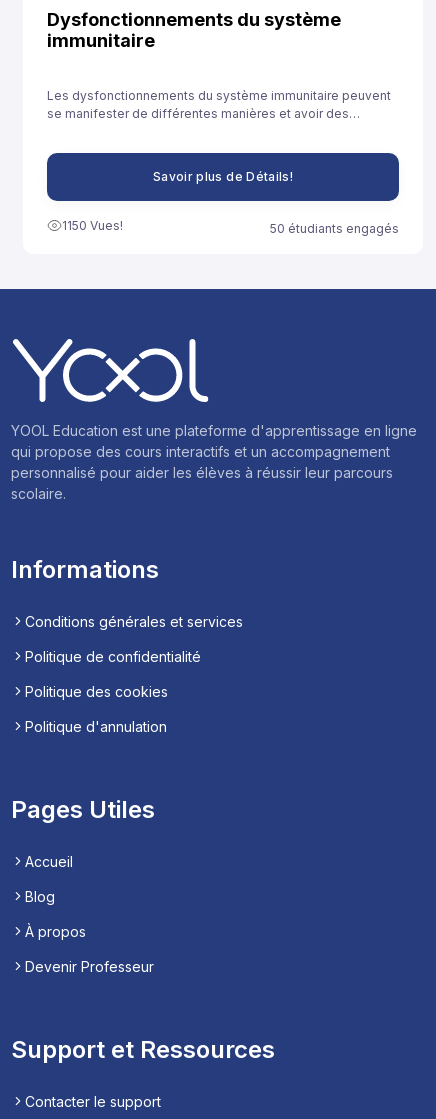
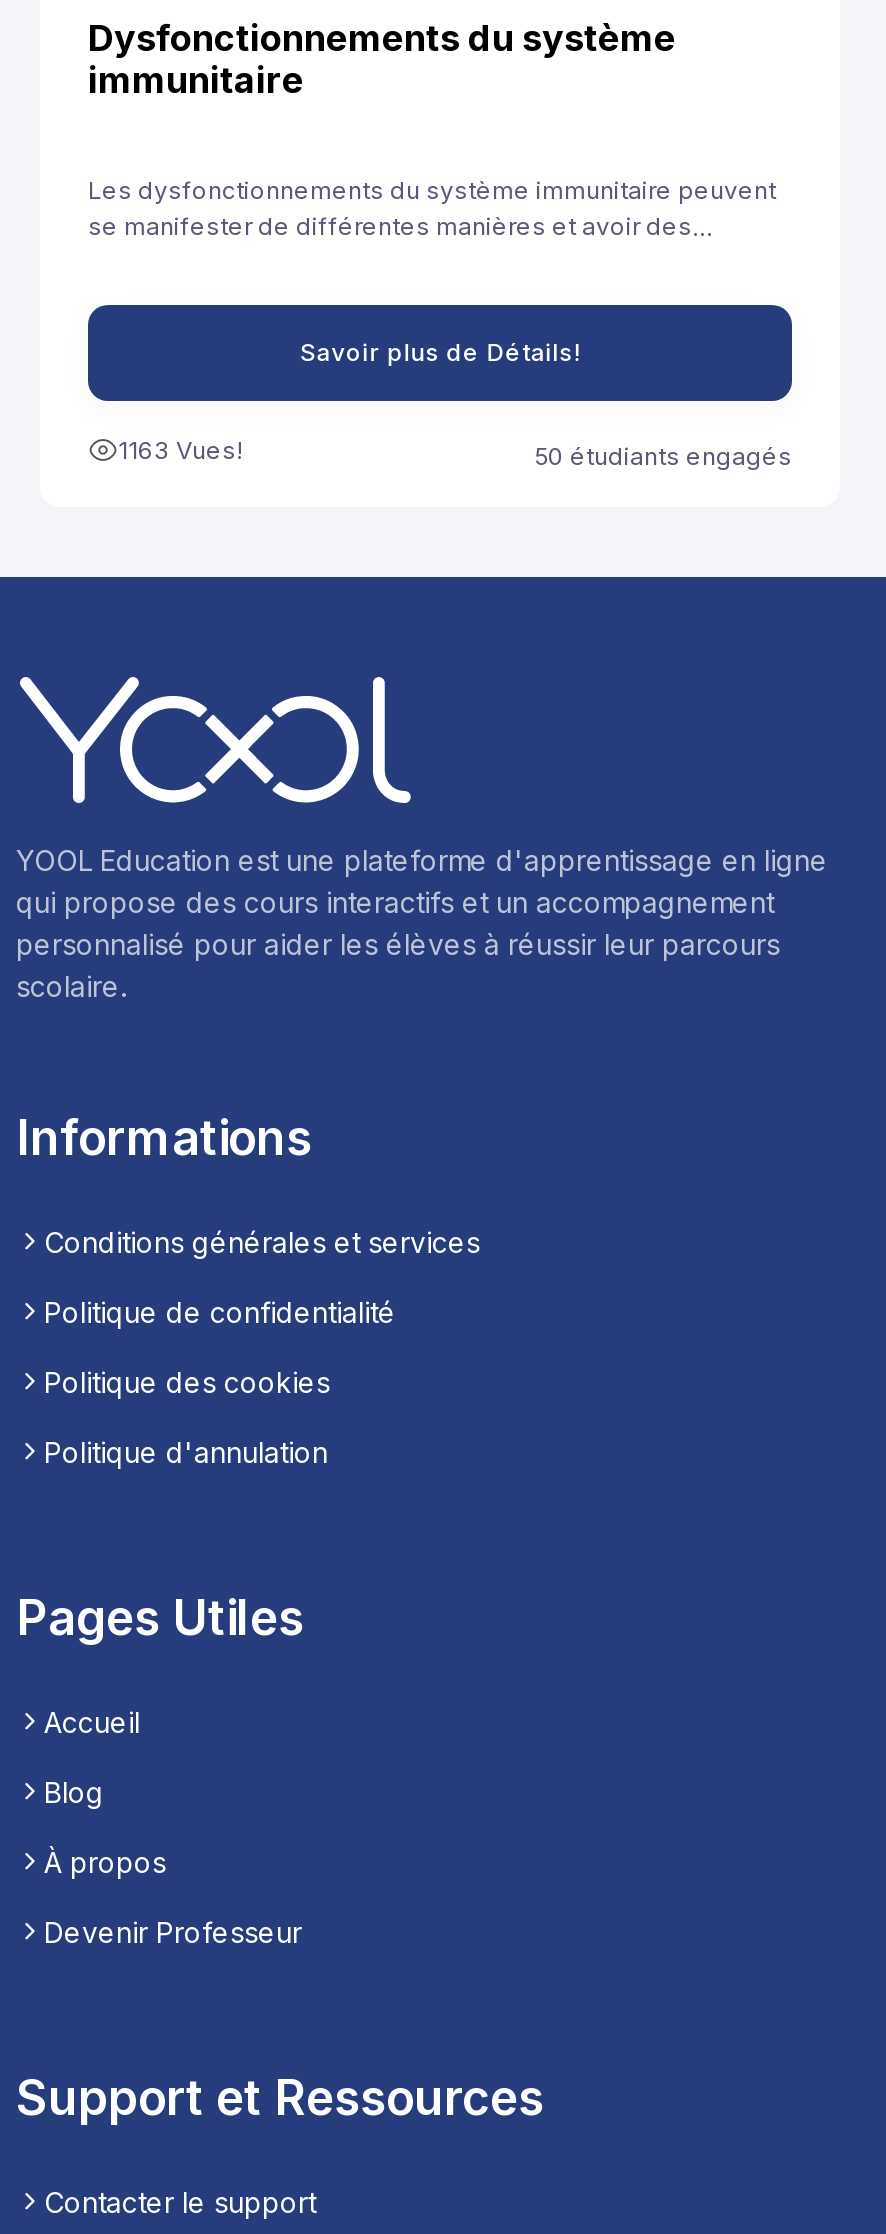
[62,218,123,233] 1150 Vues! -> [118,434,242,464] 1163 Vues!

